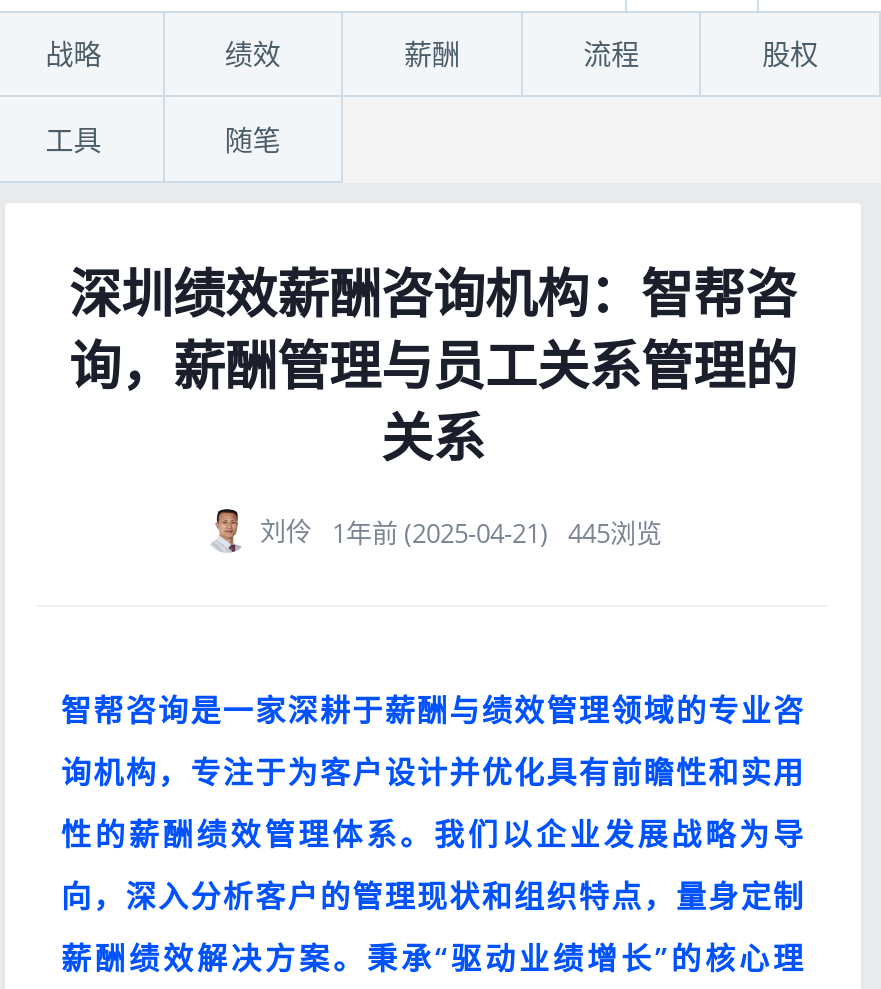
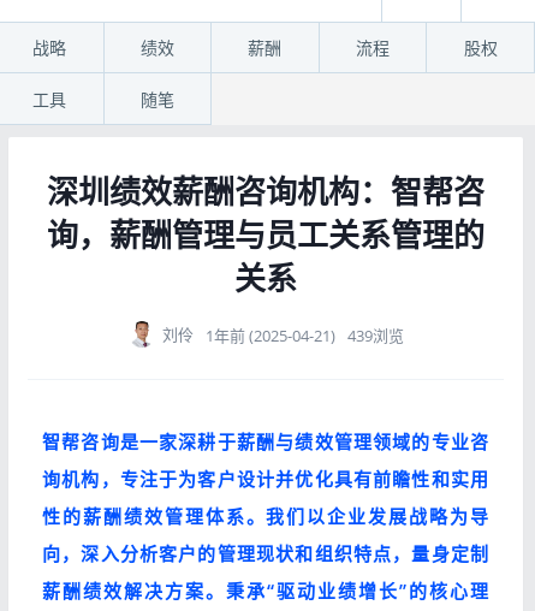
[260,513,662,551] 刘伶 1年前 (2025-04-21) 445浏览 -> [162,324,403,347] 刘伶 1年前 (2025-04-21) 439浏览

